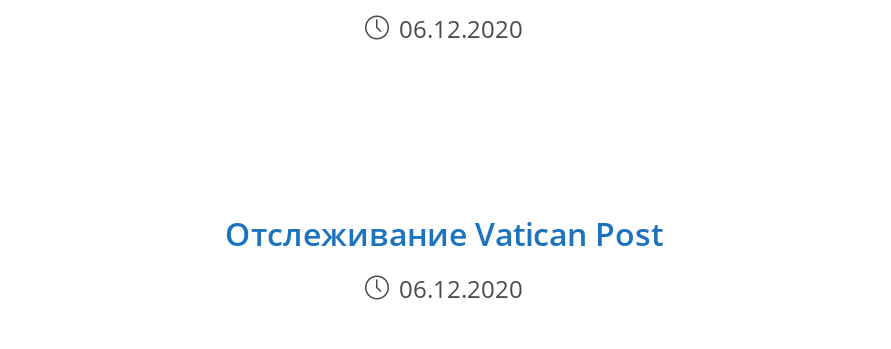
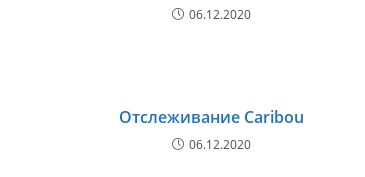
[225,212,663,256] Отслеживание Vatican Post -> [118,106,303,128] Отслеживание Caribou

